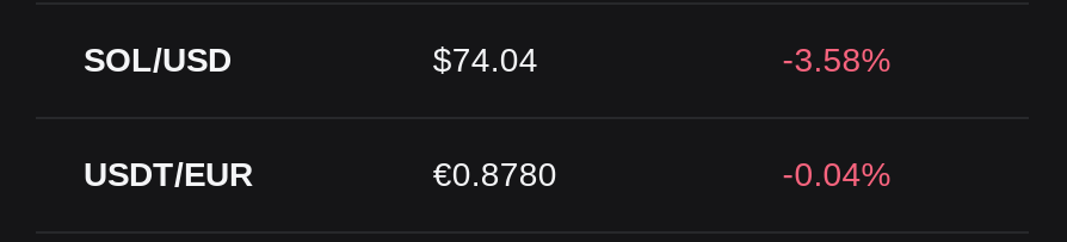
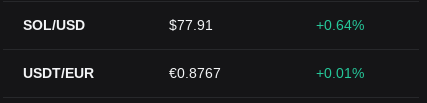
[433,41,538,79] $74.04 -> [169,17,213,33] $77.91
[782,41,890,79] -3.58% -> [316,17,364,33] +0.64%
[433,155,557,193] €0.8780 -> [169,65,221,81] €0.8767
[782,155,890,193] -0.04% -> [316,65,364,81] +0.01%

